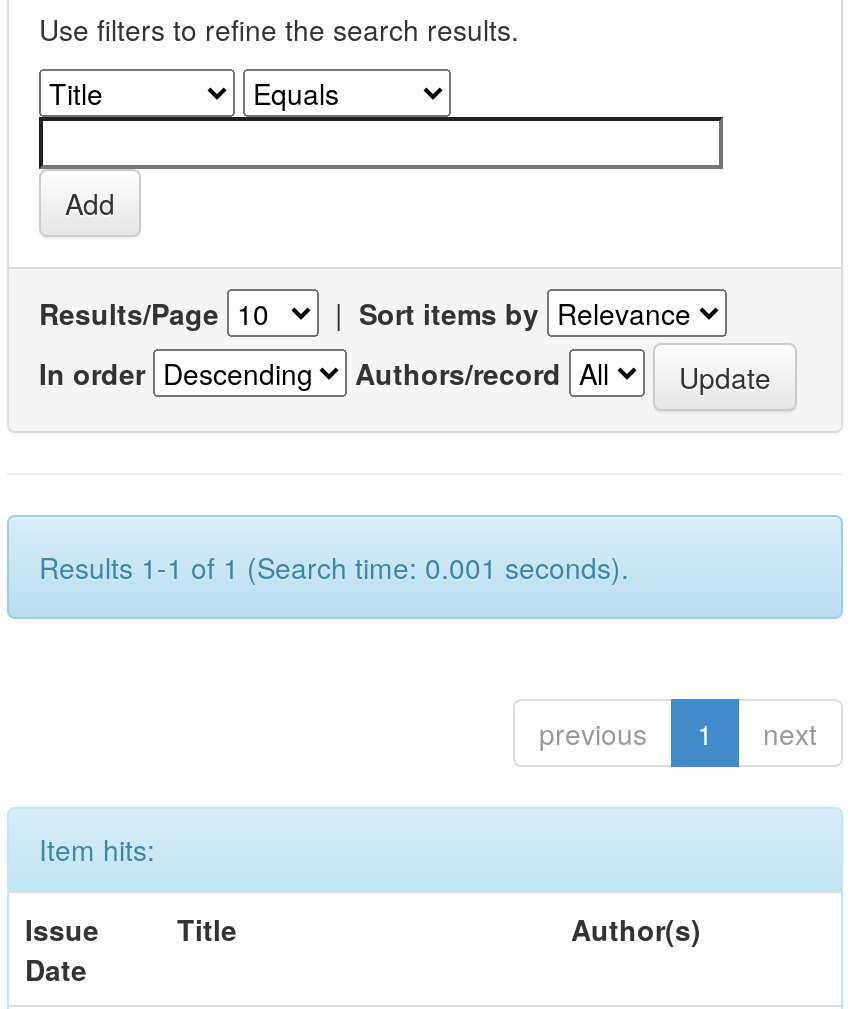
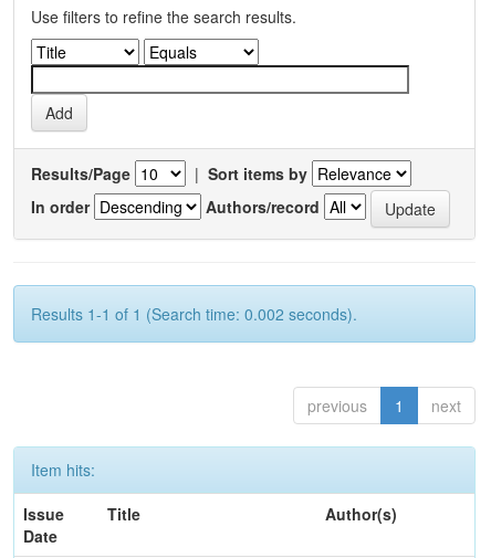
[39,547,629,587] Results 1-1 of 1 (Search time: 0.001 seconds). -> [31,303,357,325] Results 1-1 of 1 (Search time: 0.002 seconds).

